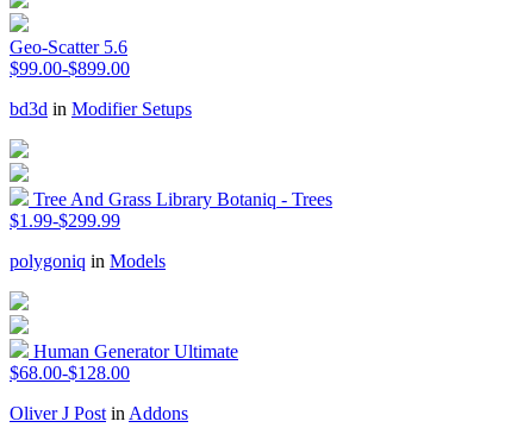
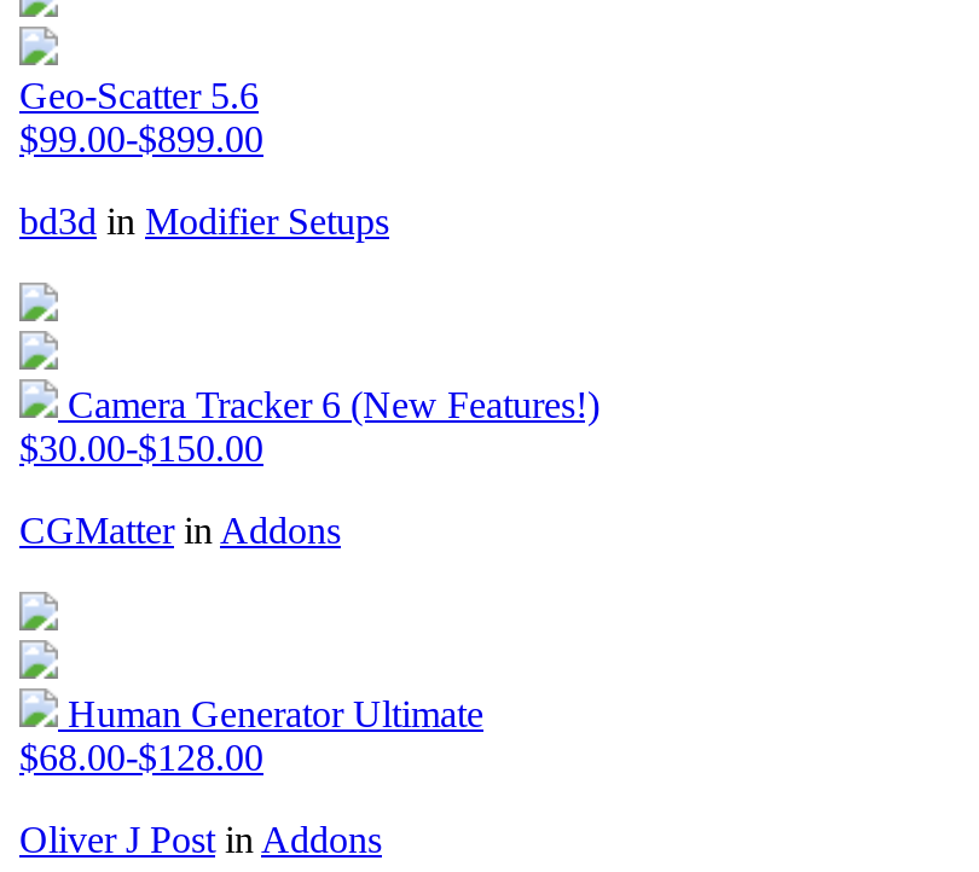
[10,188,332,230] Tree And Grass Library Botaniq - Trees | $1.99-$299.99 -> [19,383,599,467] Camera Tracker 6 (New Features!) | $30.00-$150.00
[10,250,166,271] polygoniq in Models -> [19,508,341,550] CGMatter in Addons

